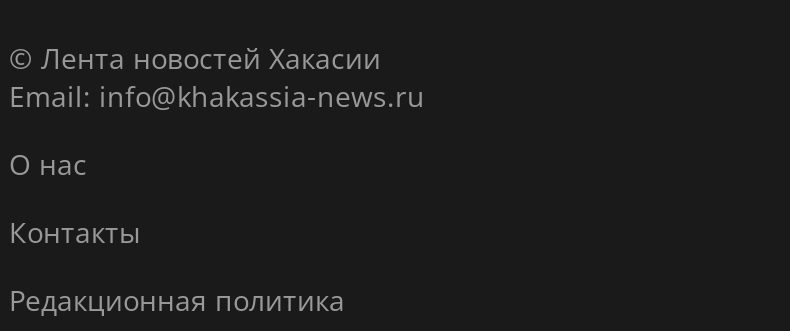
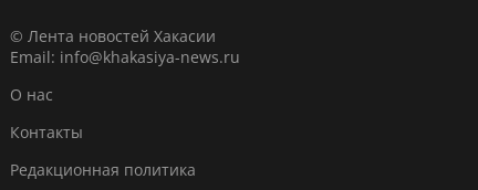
[9,77,425,115] Email: info@khakassia-news.ru -> [10,46,240,67] Email: info@khakasiya-news.ru

